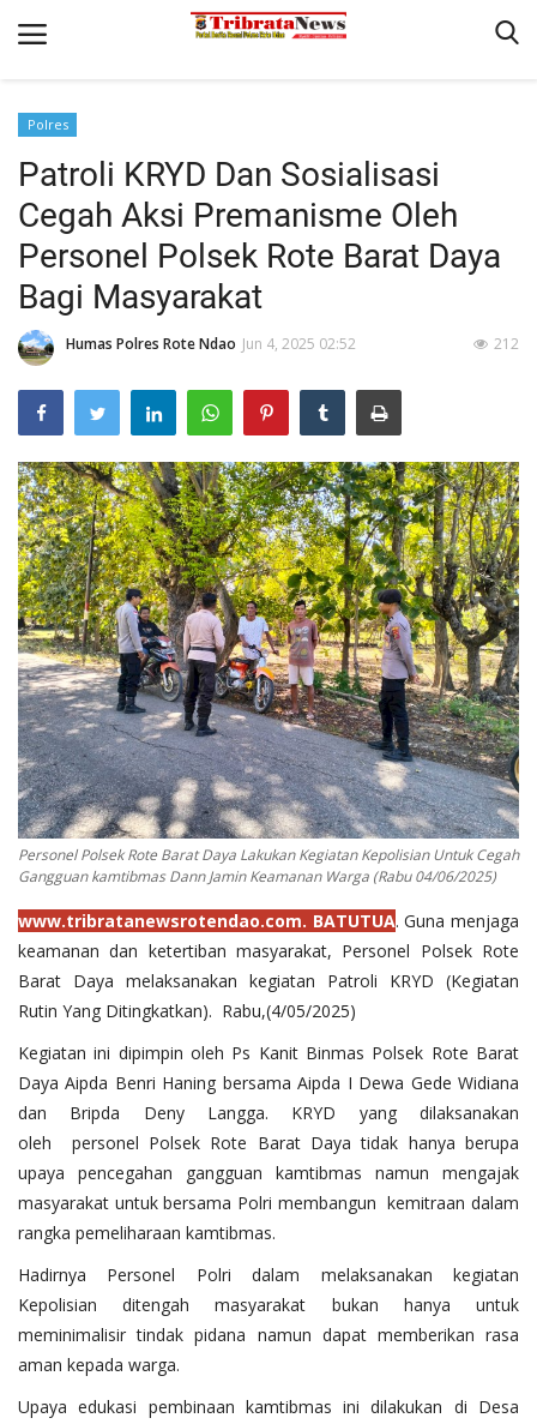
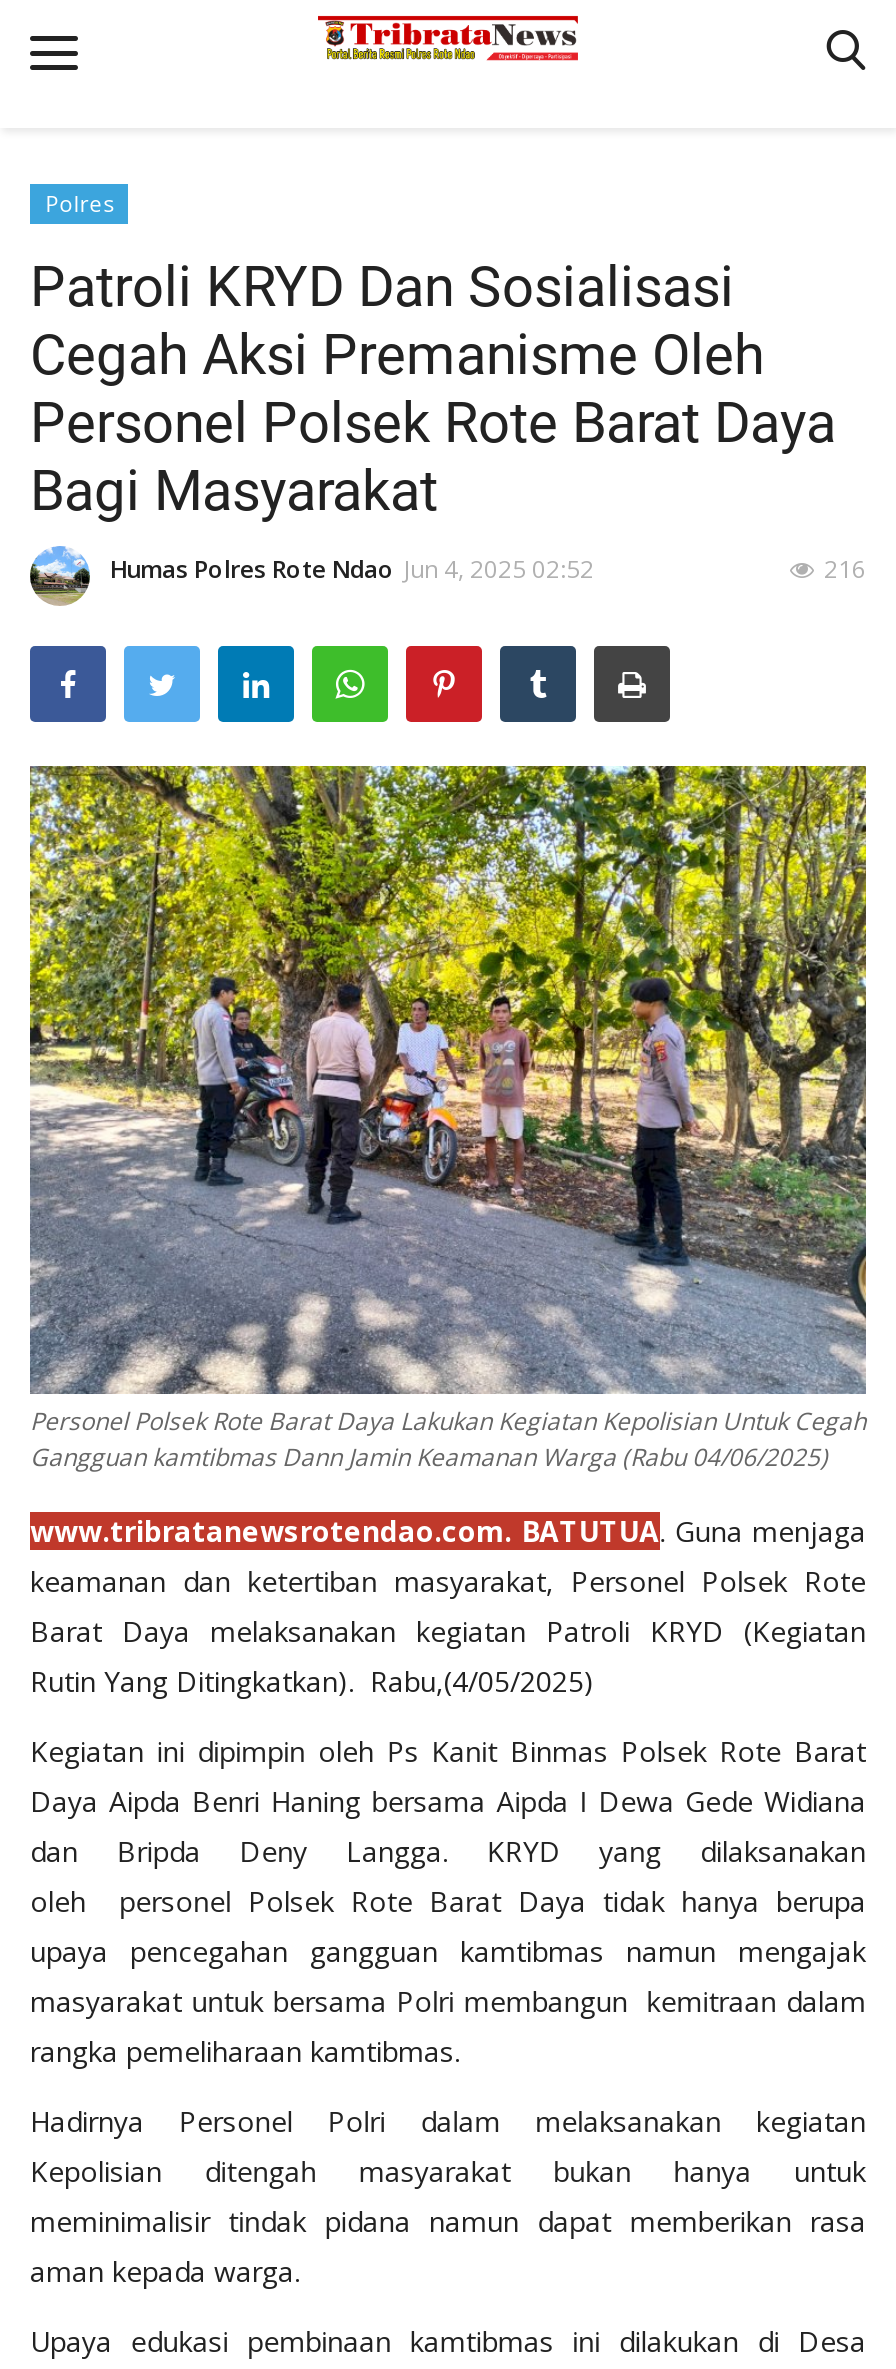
[494,333,519,354] 212 -> [824,552,866,586] 216

